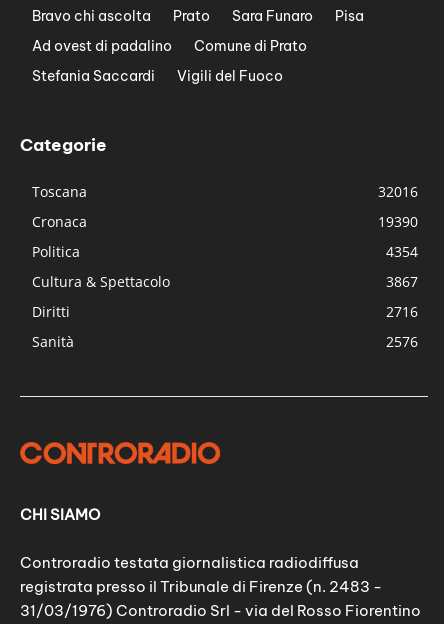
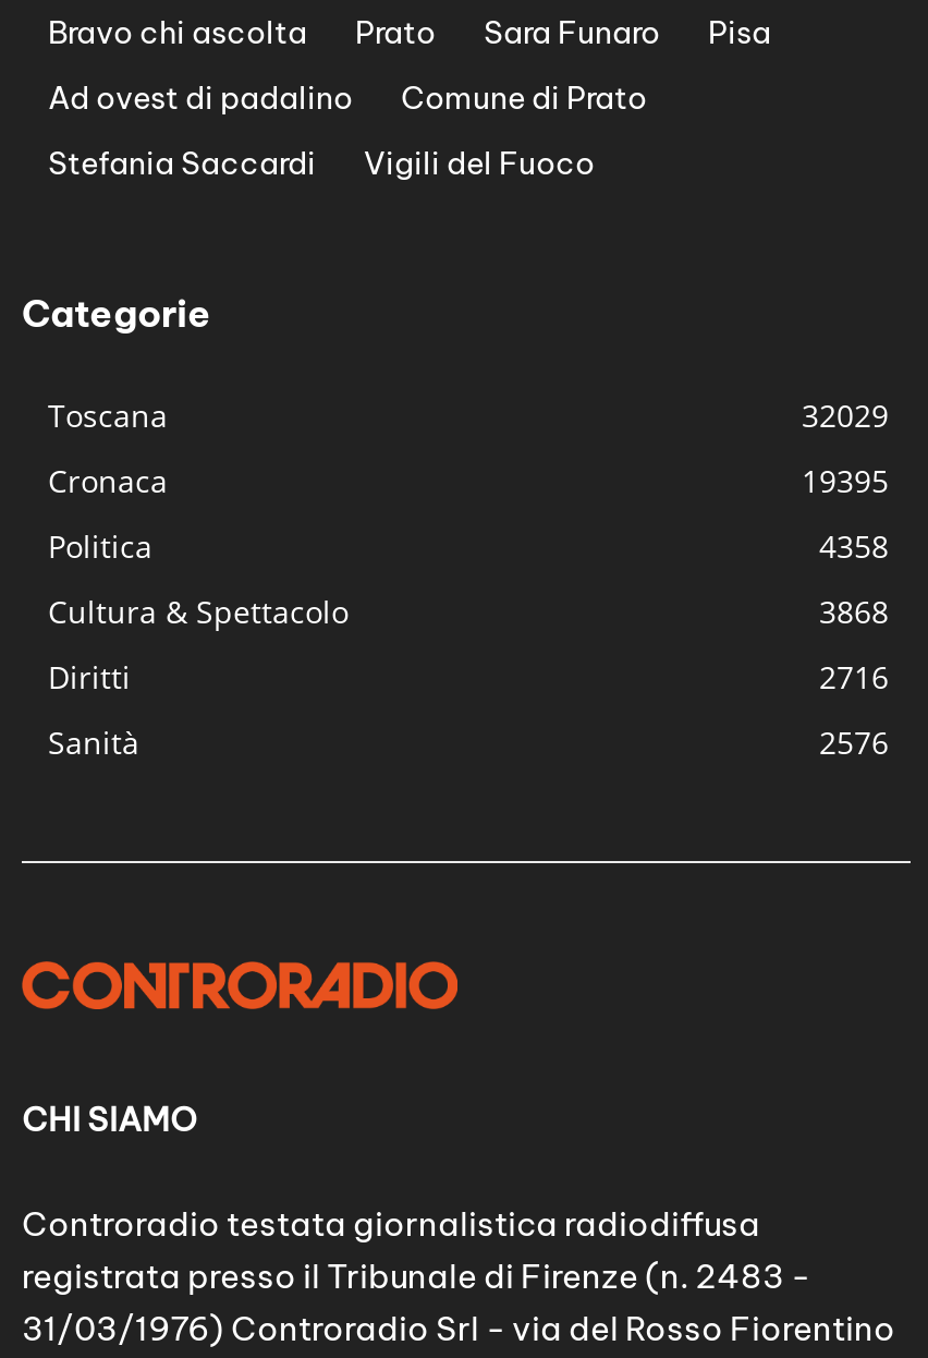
[378,182,418,201] 32016 -> [802,394,889,435] 32029
[378,212,418,231] 19390 -> [802,459,889,500] 19395
[386,242,418,261] 4354 -> [819,524,889,566] 4358
[386,272,418,291] 3867 -> [819,590,889,631] 3868

